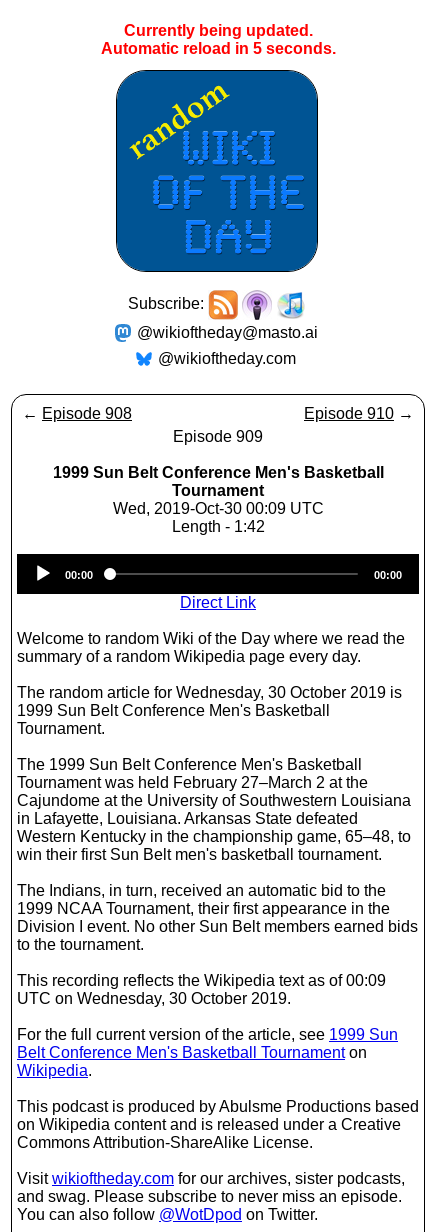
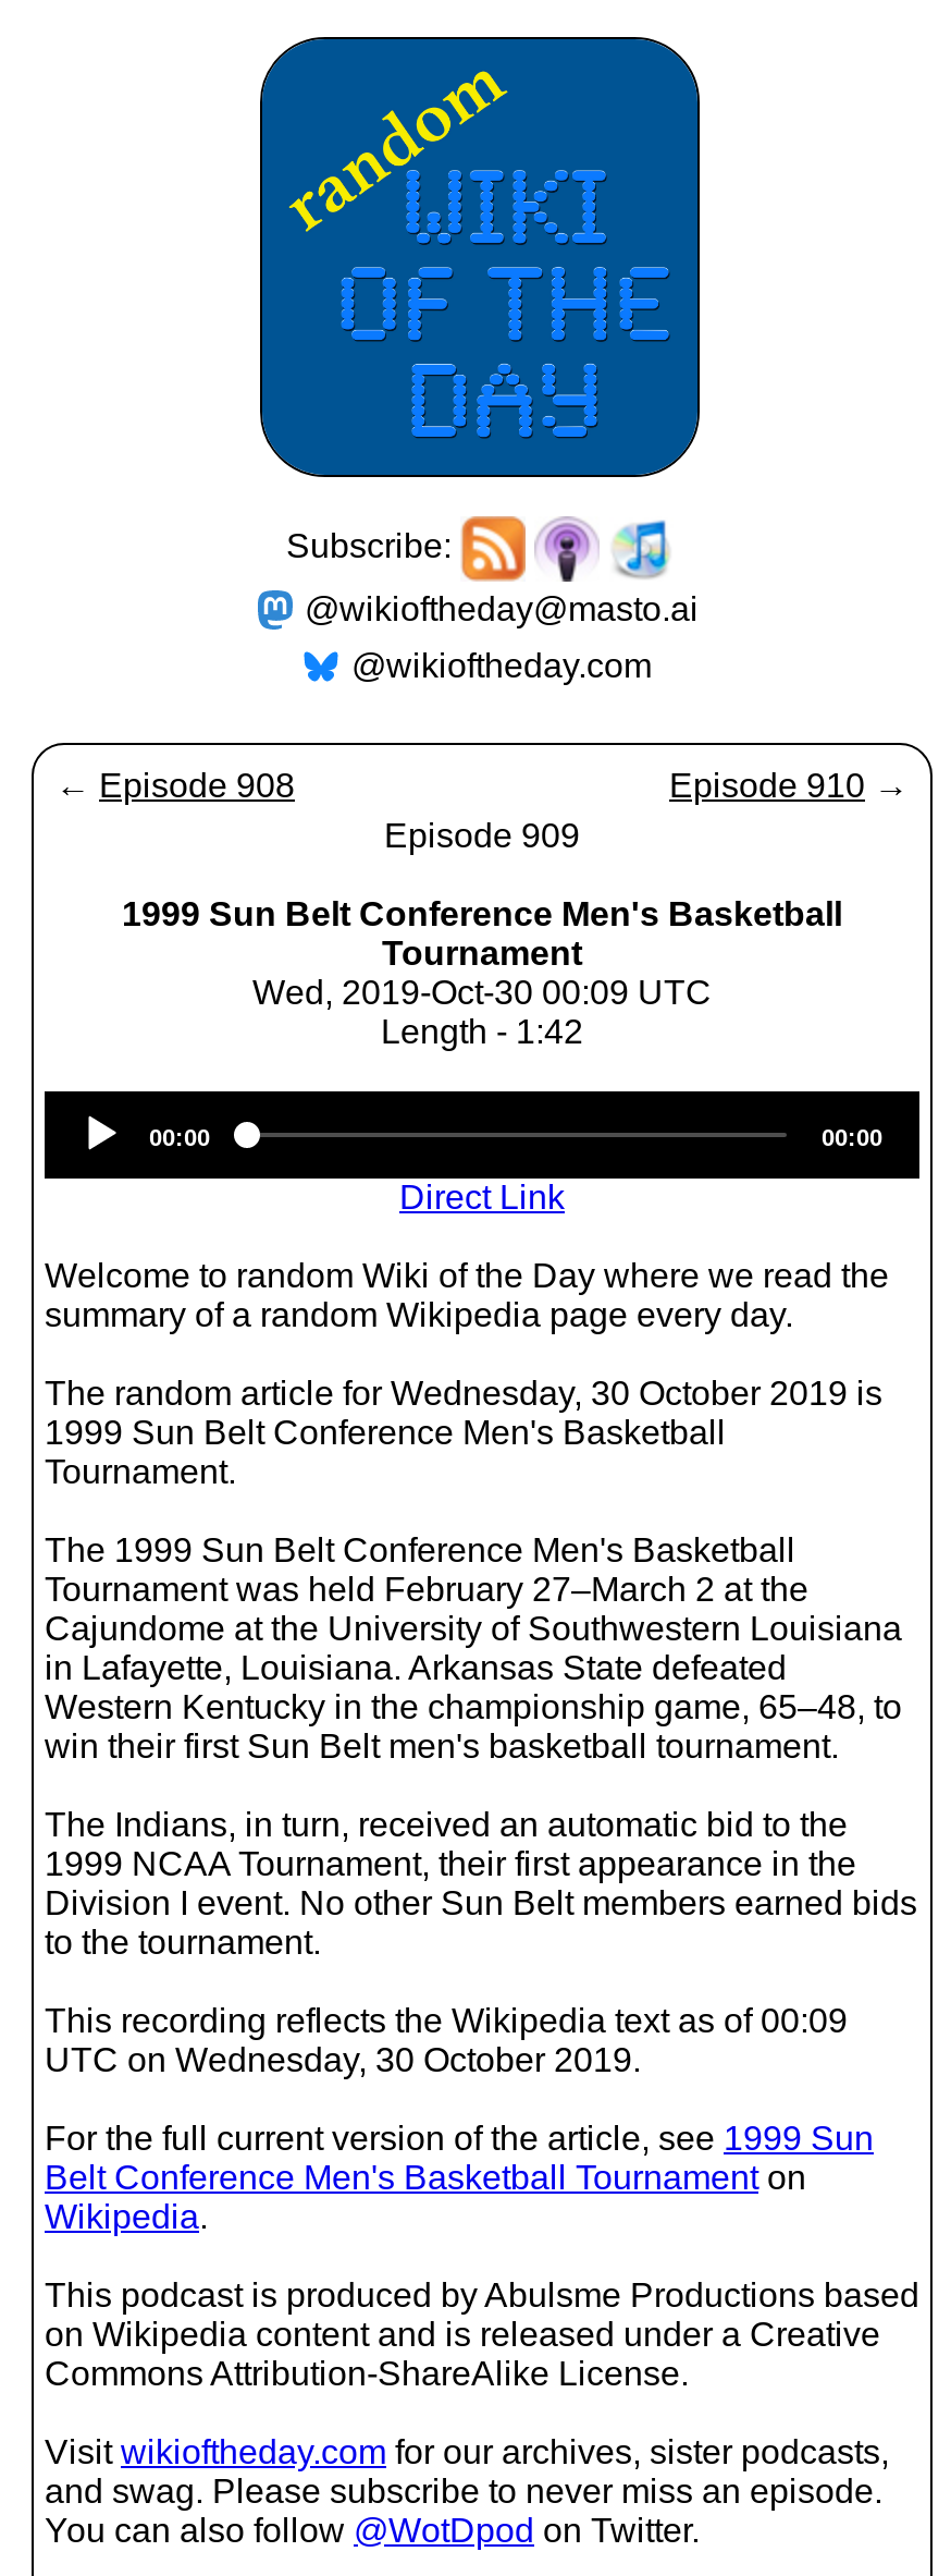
[100,22,335,57] Currently being updated. | Automatic reload in 5 seconds. -> none

